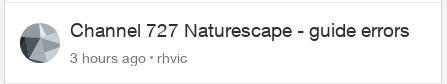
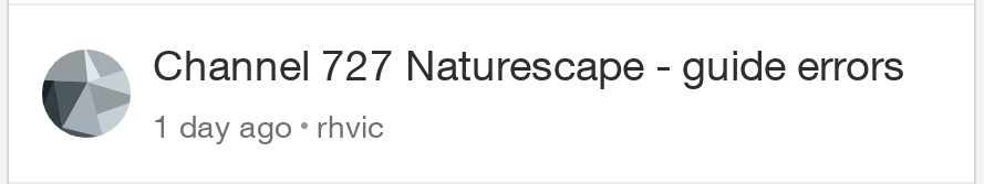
[70,49,188,66] 3 hours ago rhvic -> [153,107,385,144] 1 day ago rhvic

